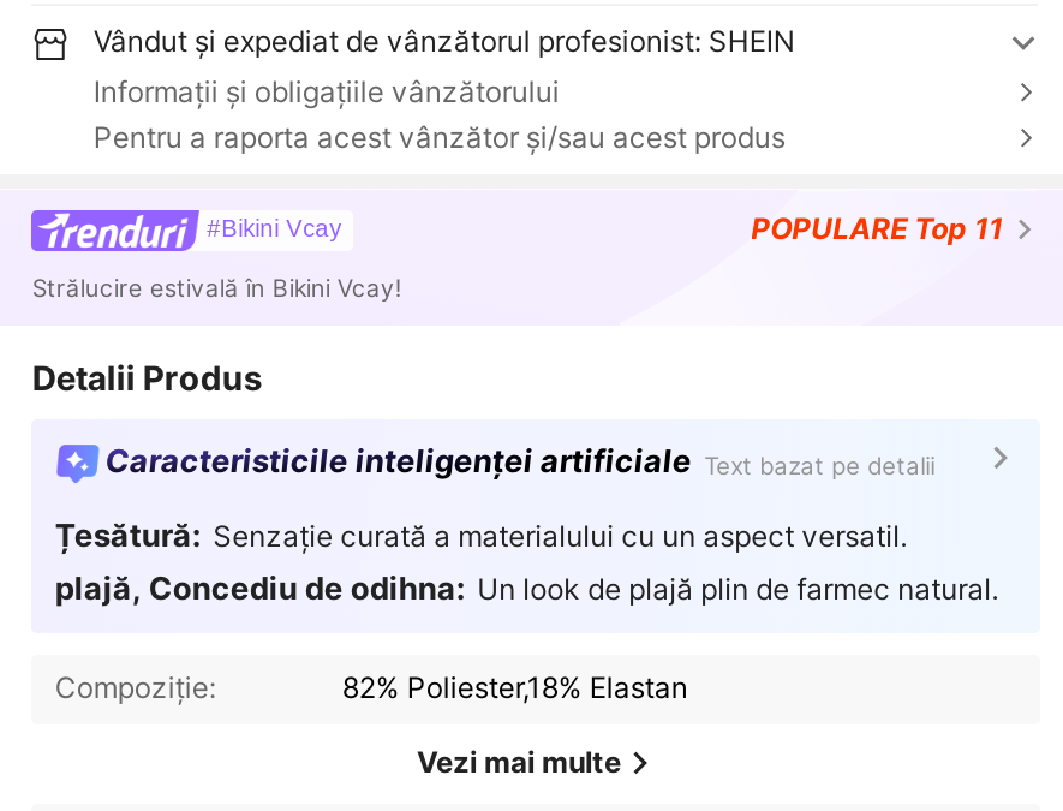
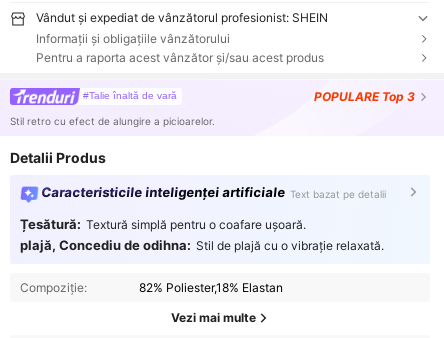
[207,212,1003,248] #Bikini Vcay | POPULARE Top 11 -> [83,89,415,104] #Talie înaltă de vară | POPULARE Top 3
[32,274,402,303] Strălucire estivală în Bikini Vcay! -> [10,115,215,127] Stil retro cu efect de alungire a picioarelor.
[55,517,998,608] Țesătură: Senzație curată a materialului cu un aspect versatil. | plajă, Concediu de odihna: Un look de plajă plin de farmec natural. -> [20,216,384,253] Țesătură: Textură simplă pentru o coafare ușoară. | plajă, Concediu de odihna: Stil de plajă cu o vibrație relaxată.

